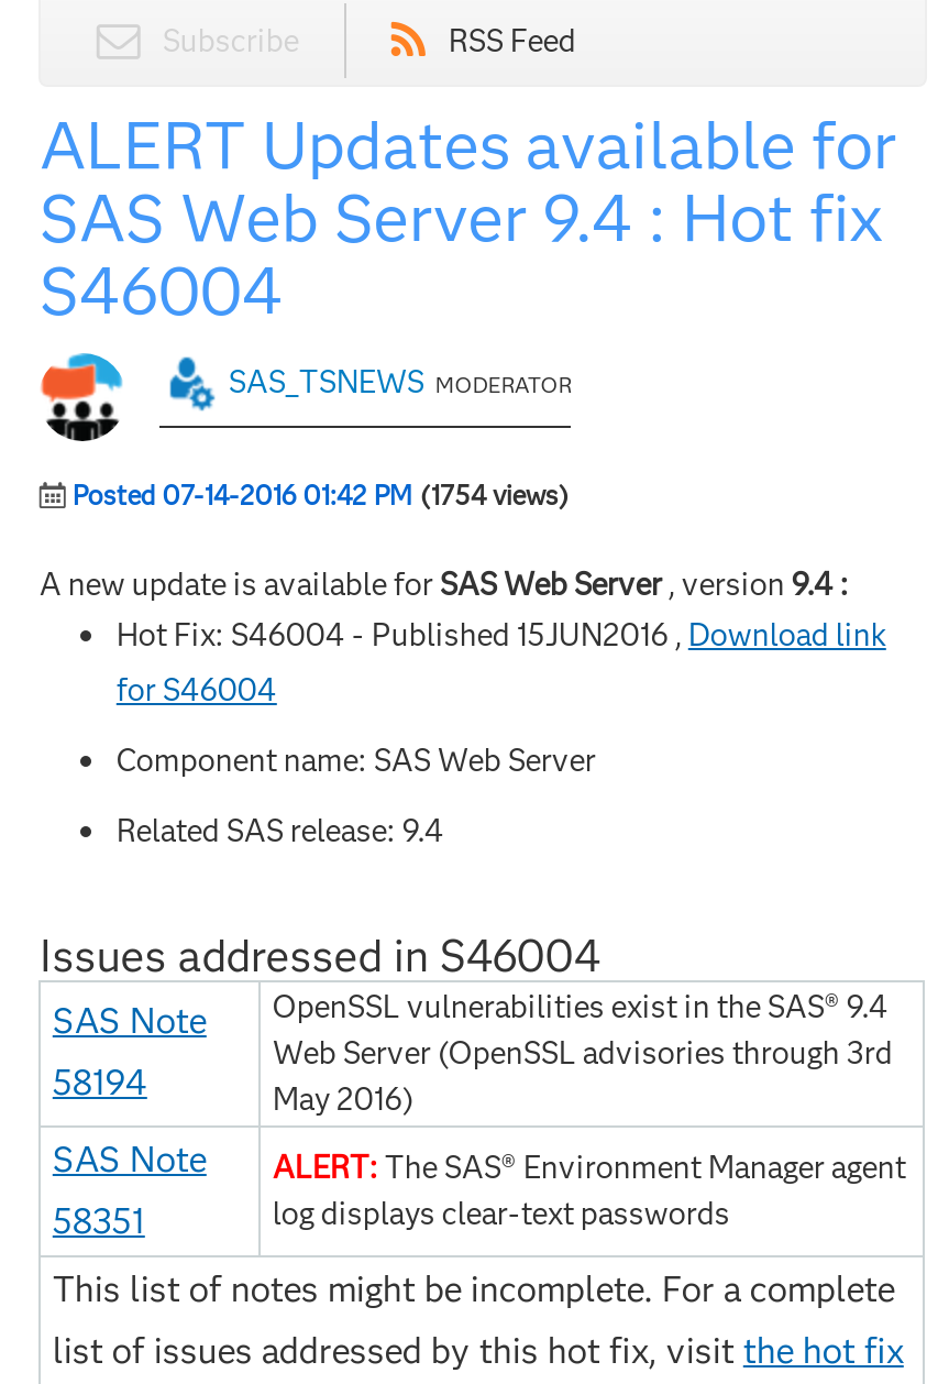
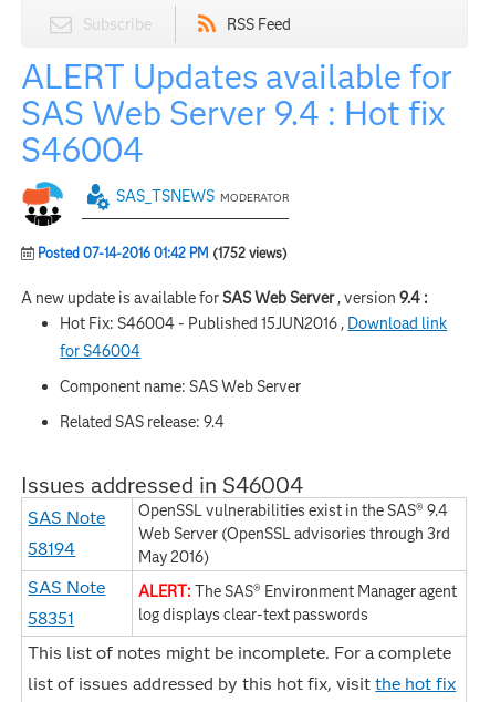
[72,479,569,512] Posted 07-14-2016 01:42 PM (1754 views) -> [38,245,288,261] Posted 07-14-2016 01:42 PM (1752 views)

